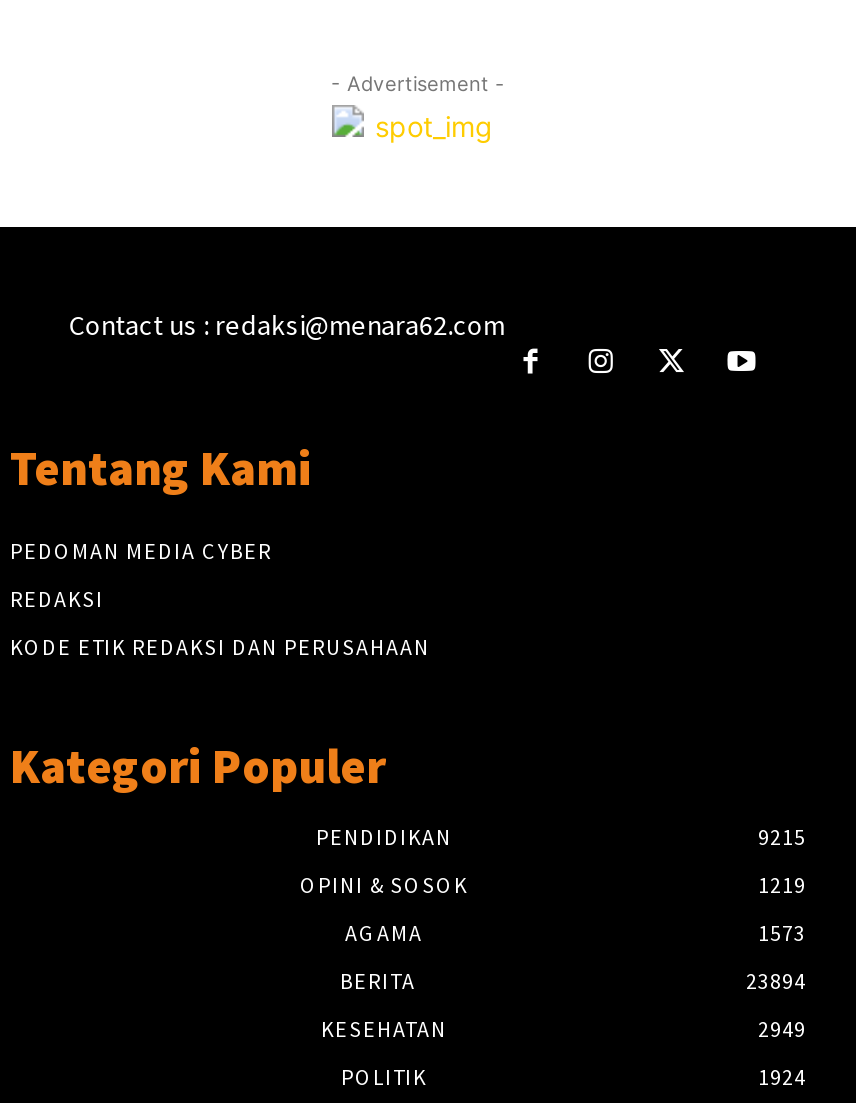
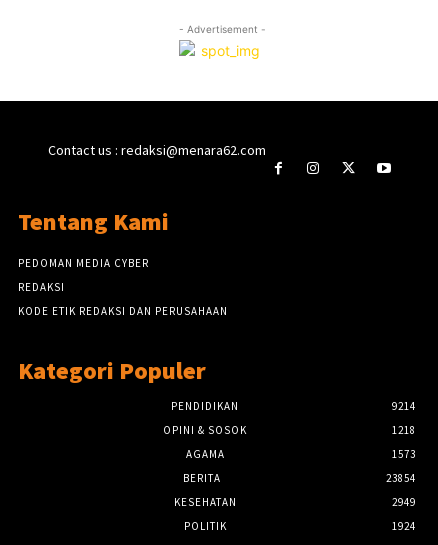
[758,823,806,851] 9215 -> [392,399,416,413] 9214
[758,871,806,899] 1219 -> [392,423,416,437] 1218
[746,967,806,995] 23894 -> [386,471,416,485] 23854

